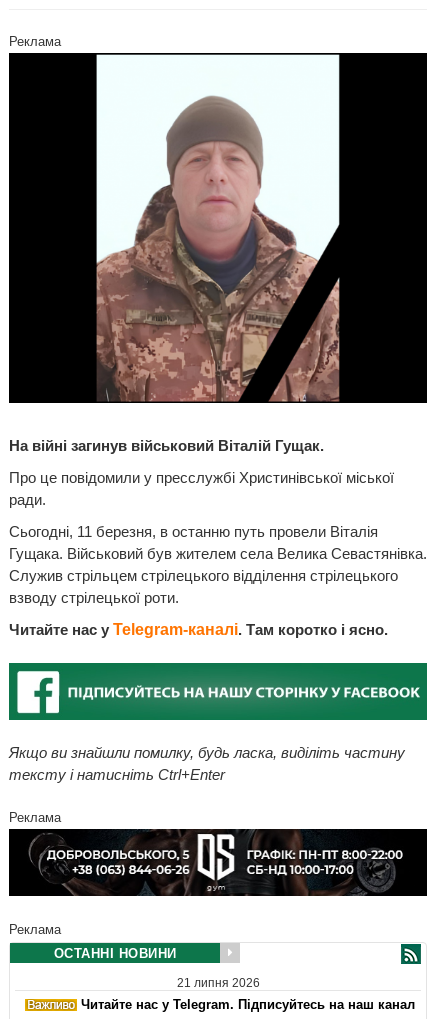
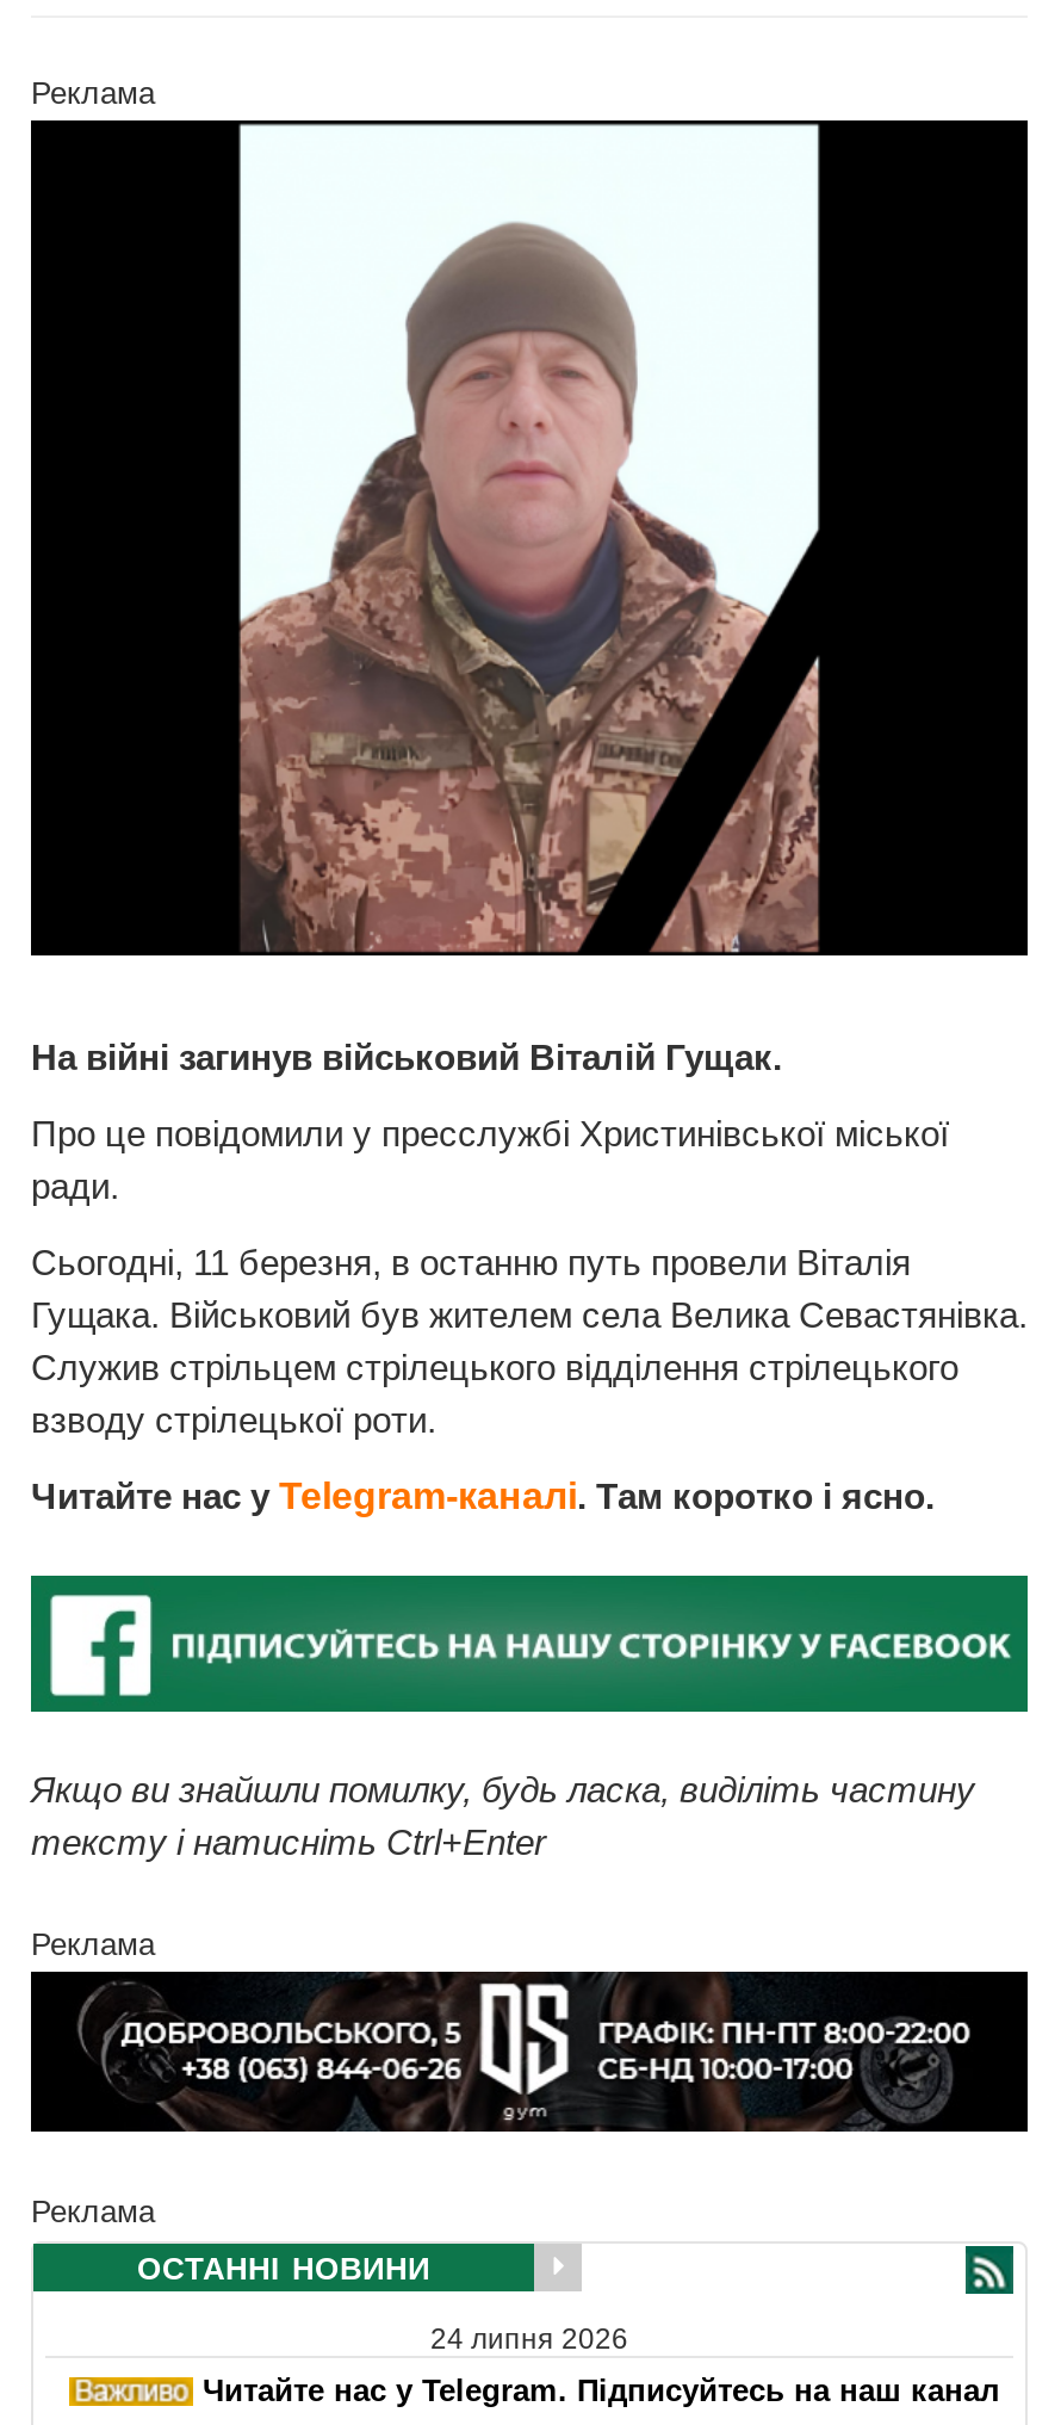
[176,976,259,990] 21 липня 2026 -> [430,2322,628,2355] 24 липня 2026

